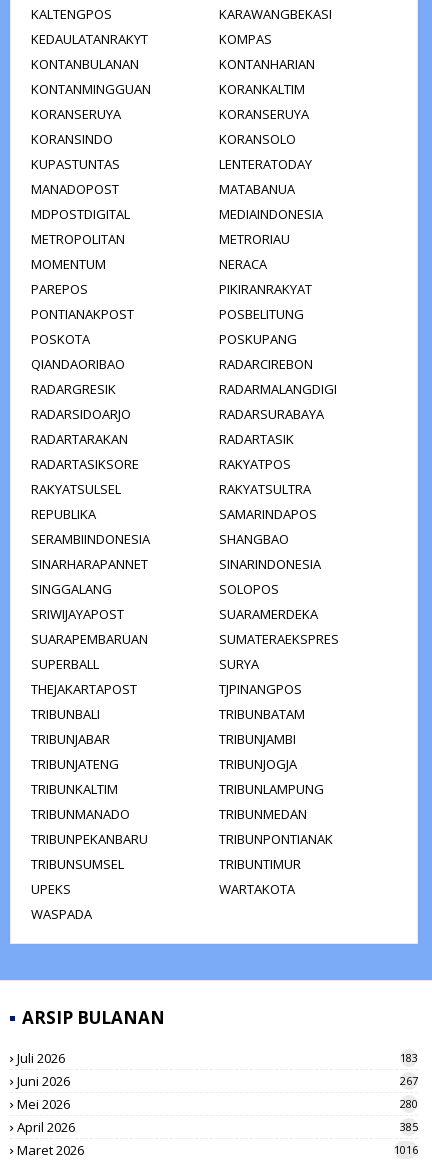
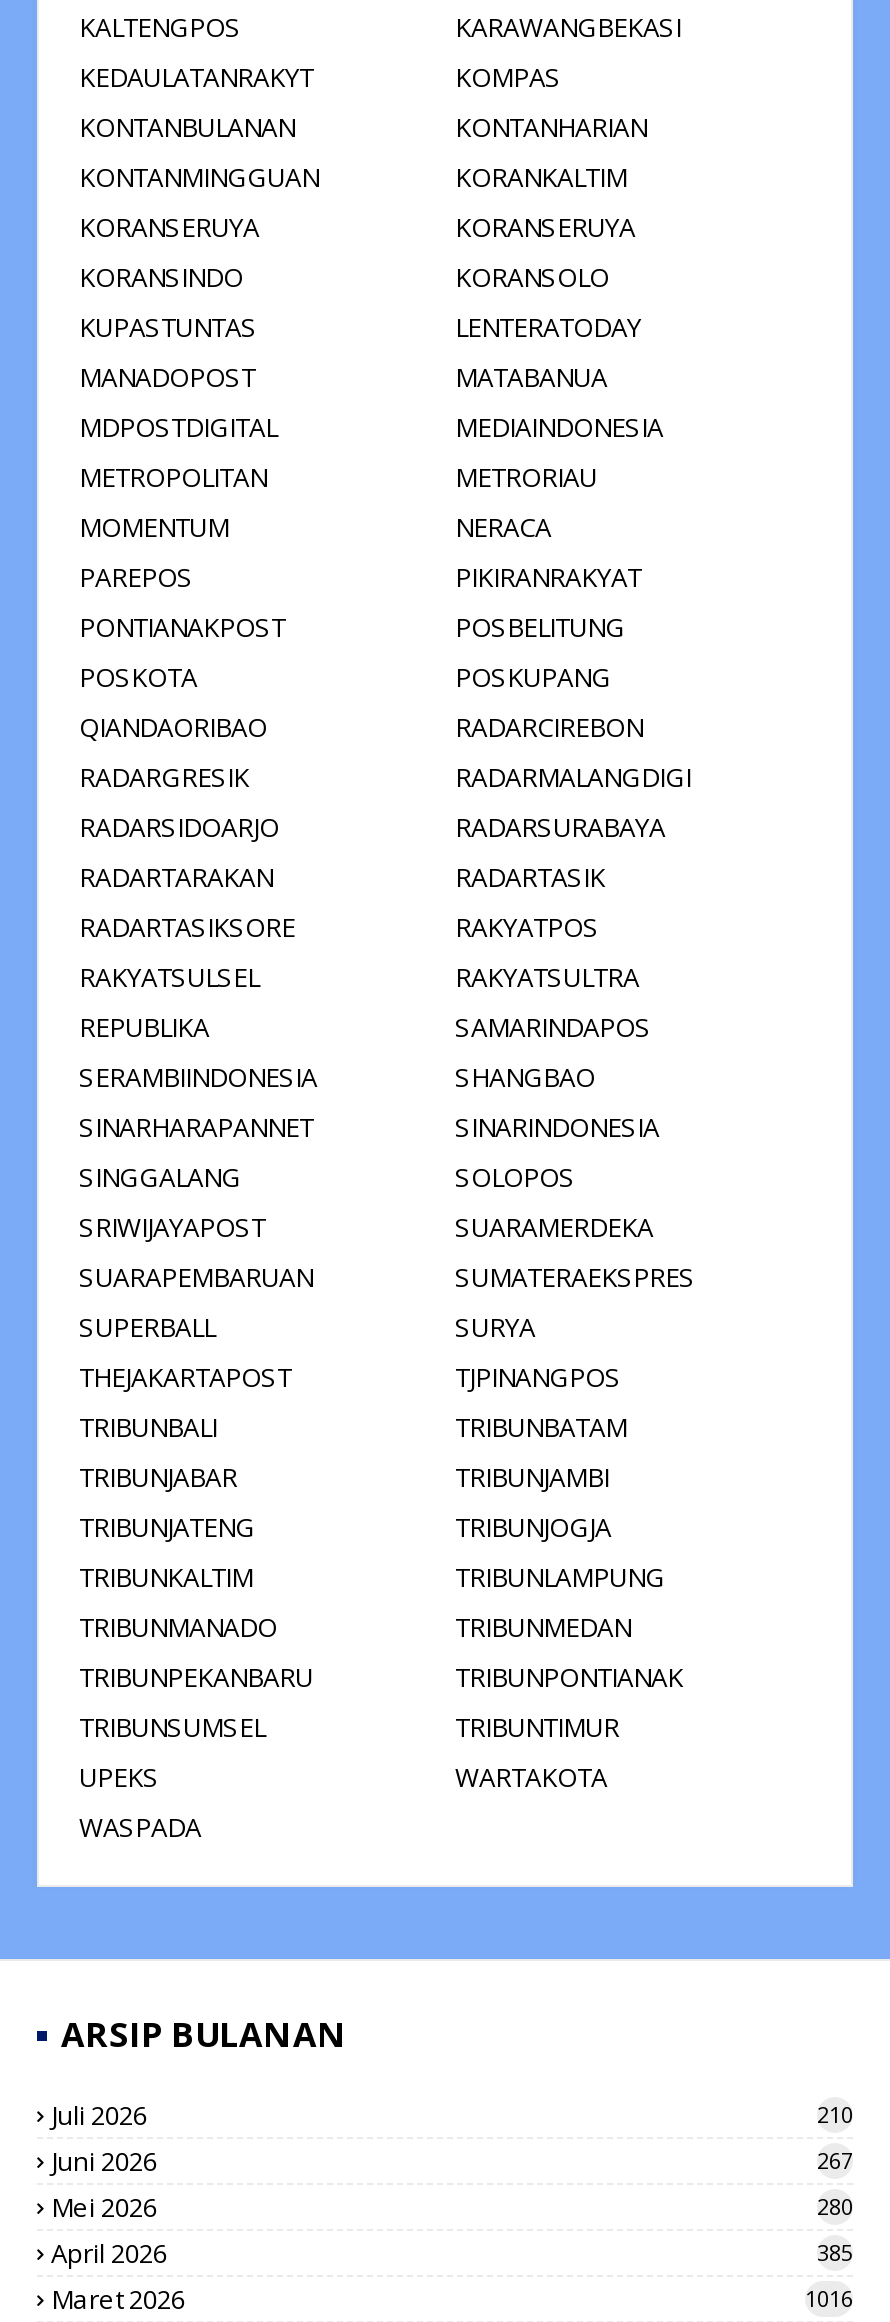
[400,1050,418,1065] 183 -> [817,2099,853,2129] 210

